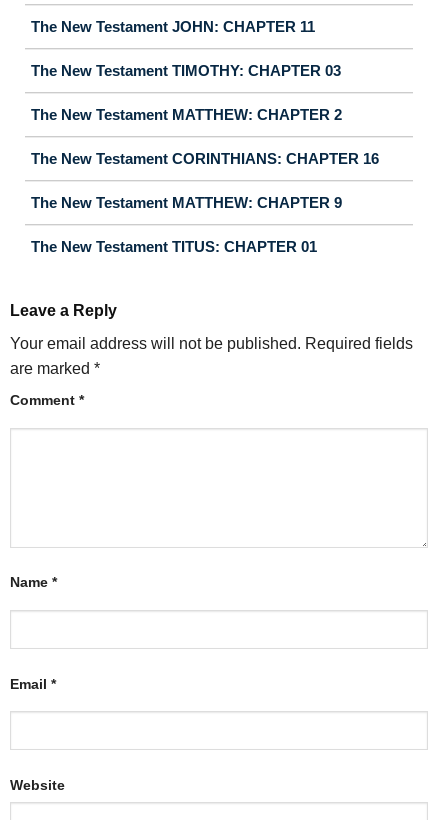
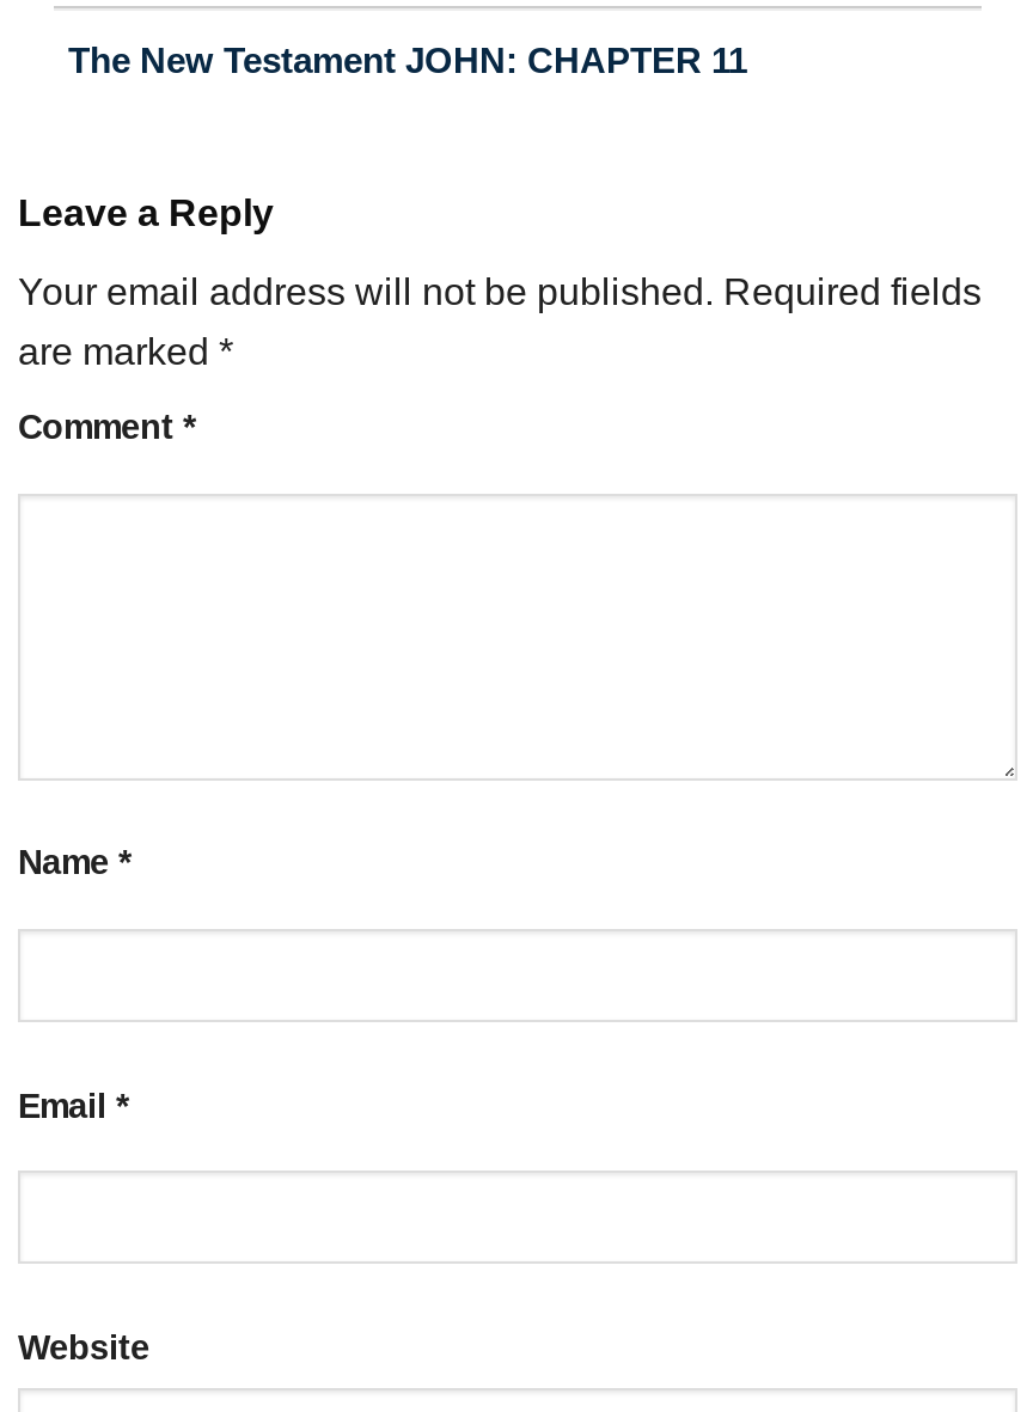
[31,62,379,255] The New Testament TIMOTHY: CHAPTER 03 | The New Testament MATTHEW: CHAPTER 2 | The New Testament CORINTHIANS: CHAPTER 16 | The New Testament MATTHEW: CHAPTER 9 | The New Testament TITUS: CHAPTER 01 -> none

